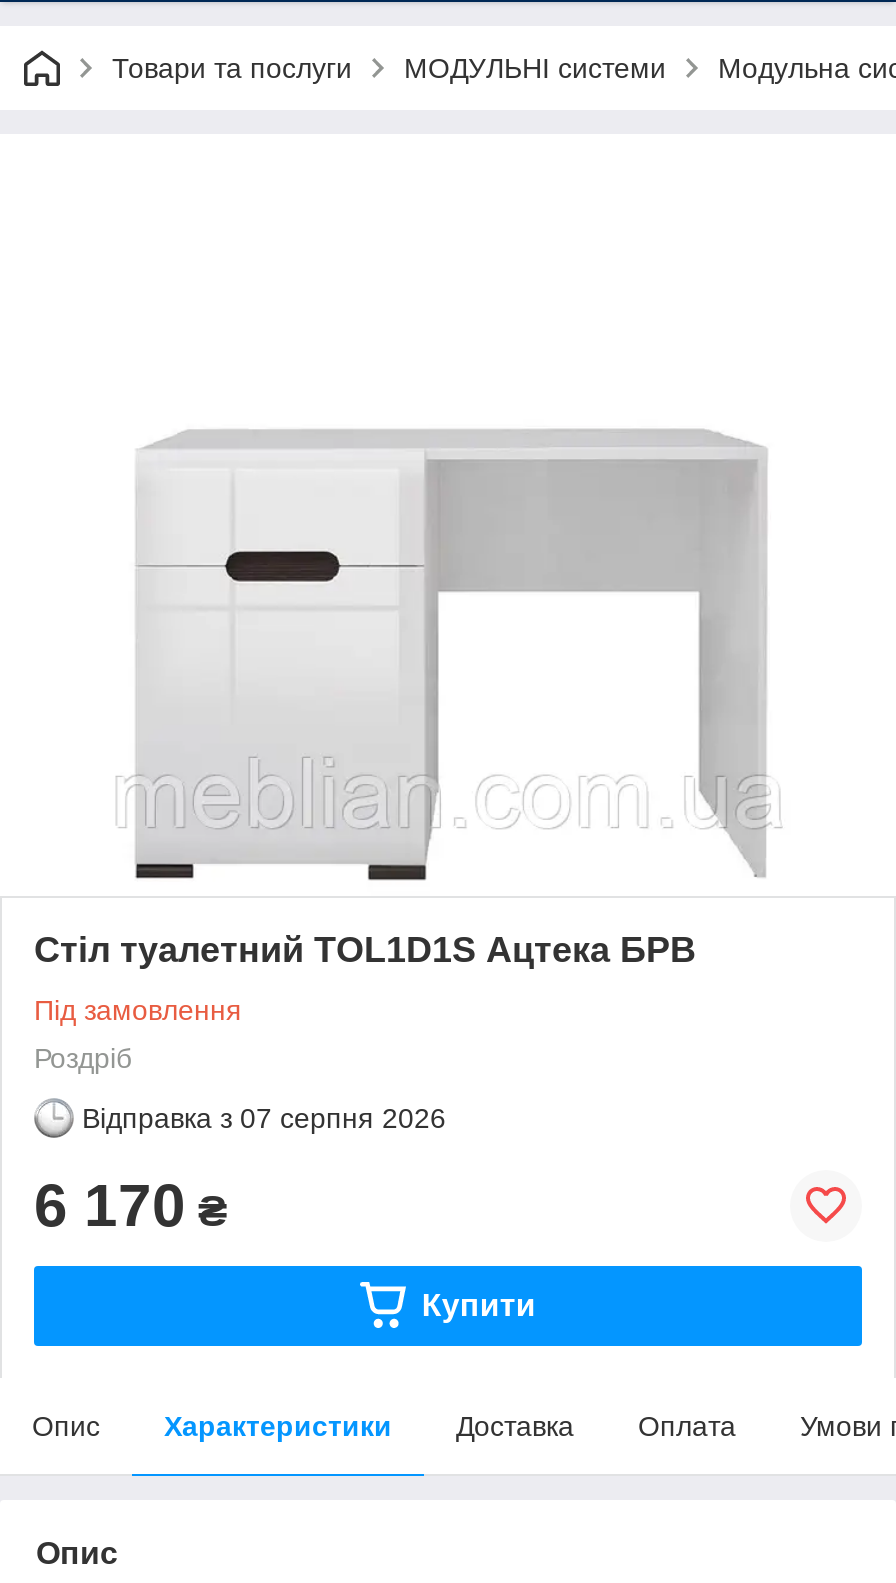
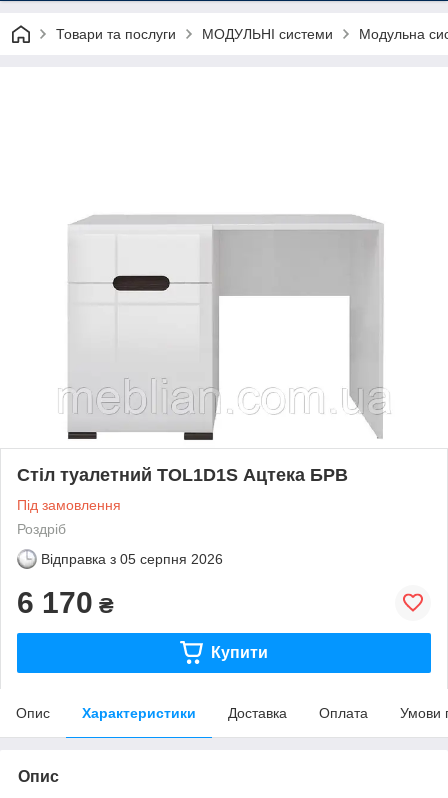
[82,1102,446,1134] Відправка з 07 серпня 2026 -> [41,551,223,567] Відправка з 05 серпня 2026

